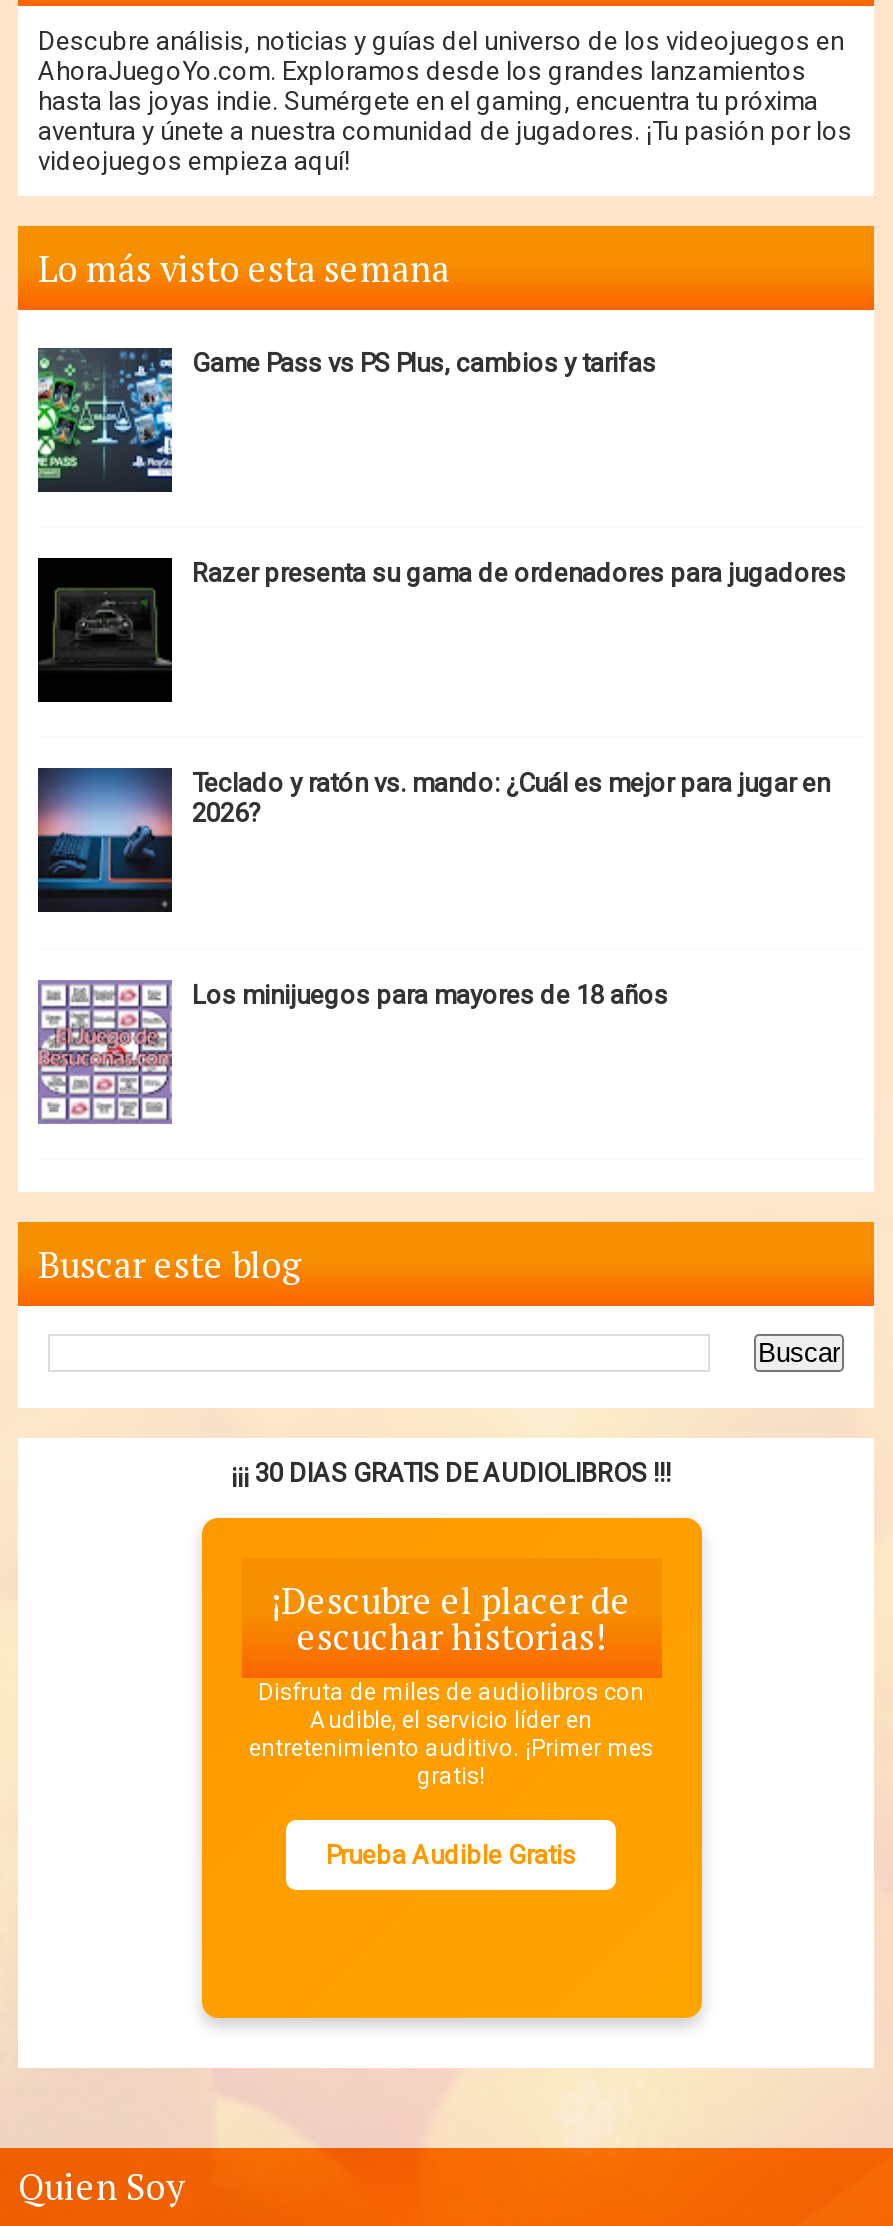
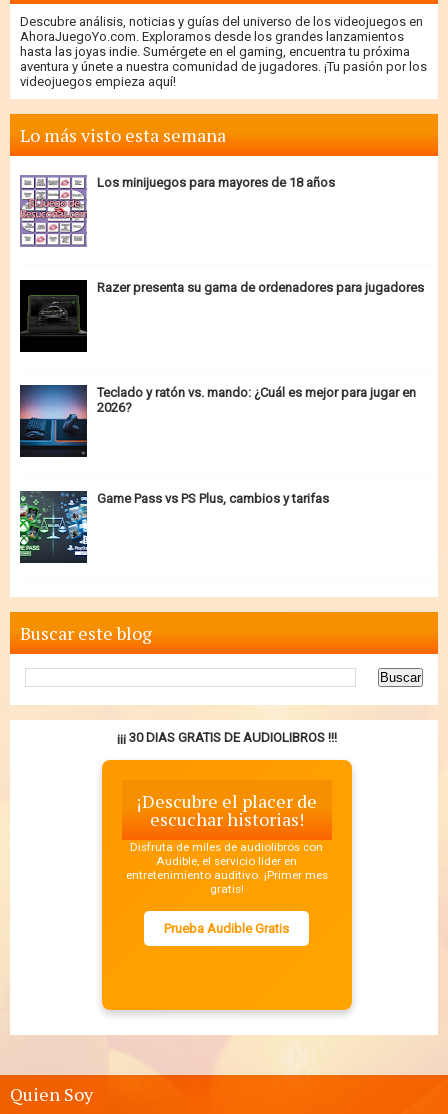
moved [36,346,656,492] -> [19,491,329,563]: [image] | Game Pass vs PS Plus, cambios y tarifas
moved [36,979,668,1122] -> [19,175,335,246]: [image] | Los minijuegos para mayores de 18 años

